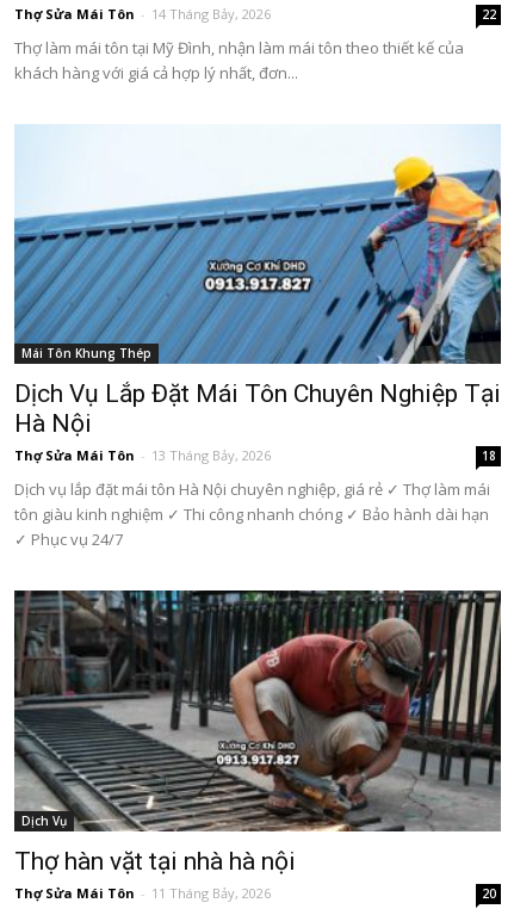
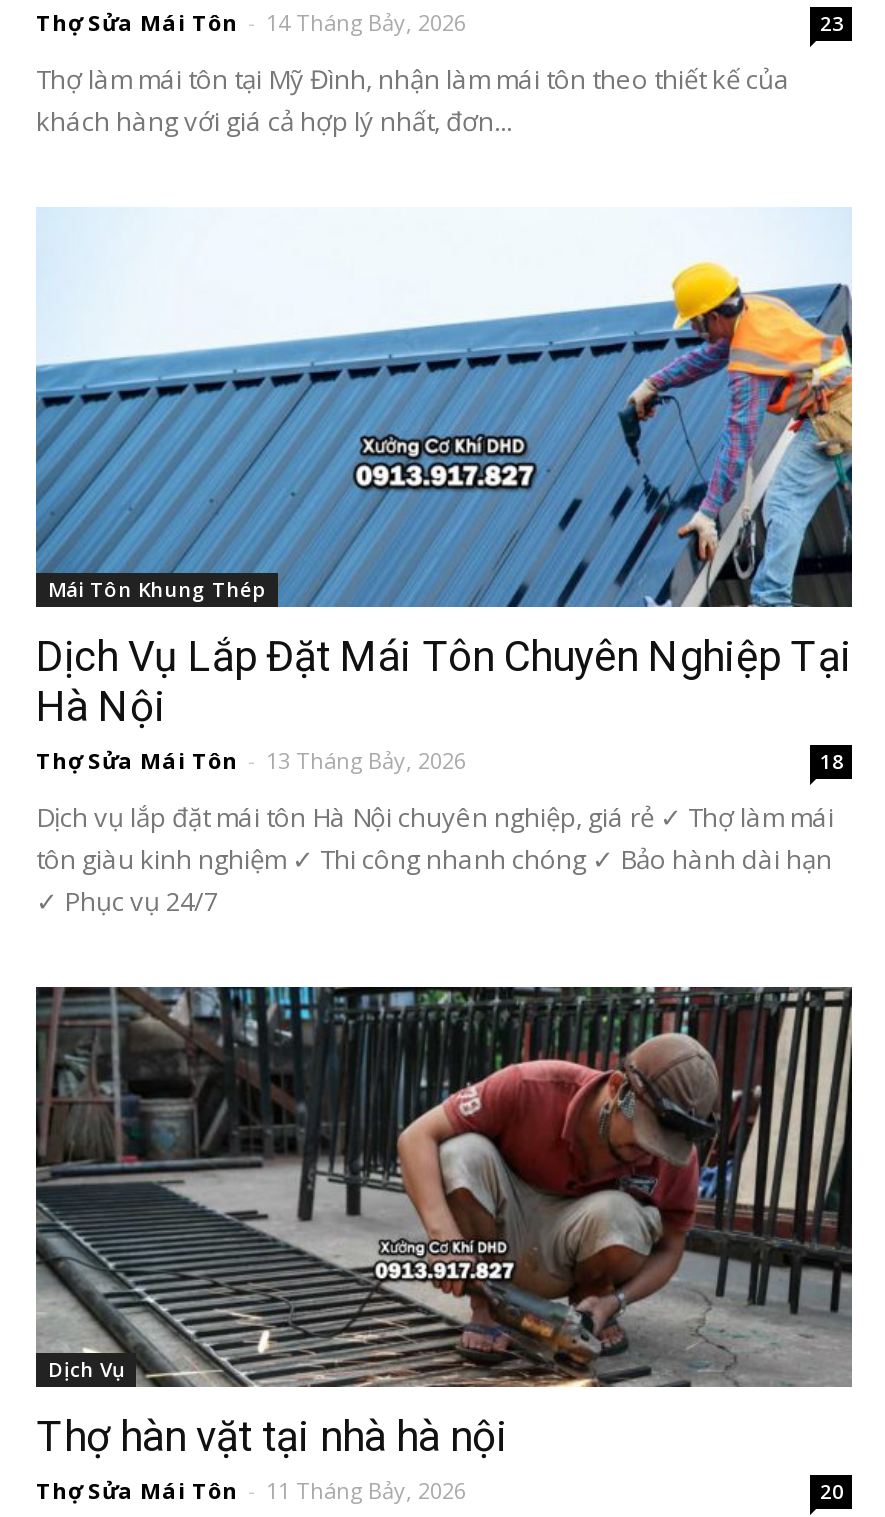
[482,6,496,22] 22 -> [820,10,844,38] 23

